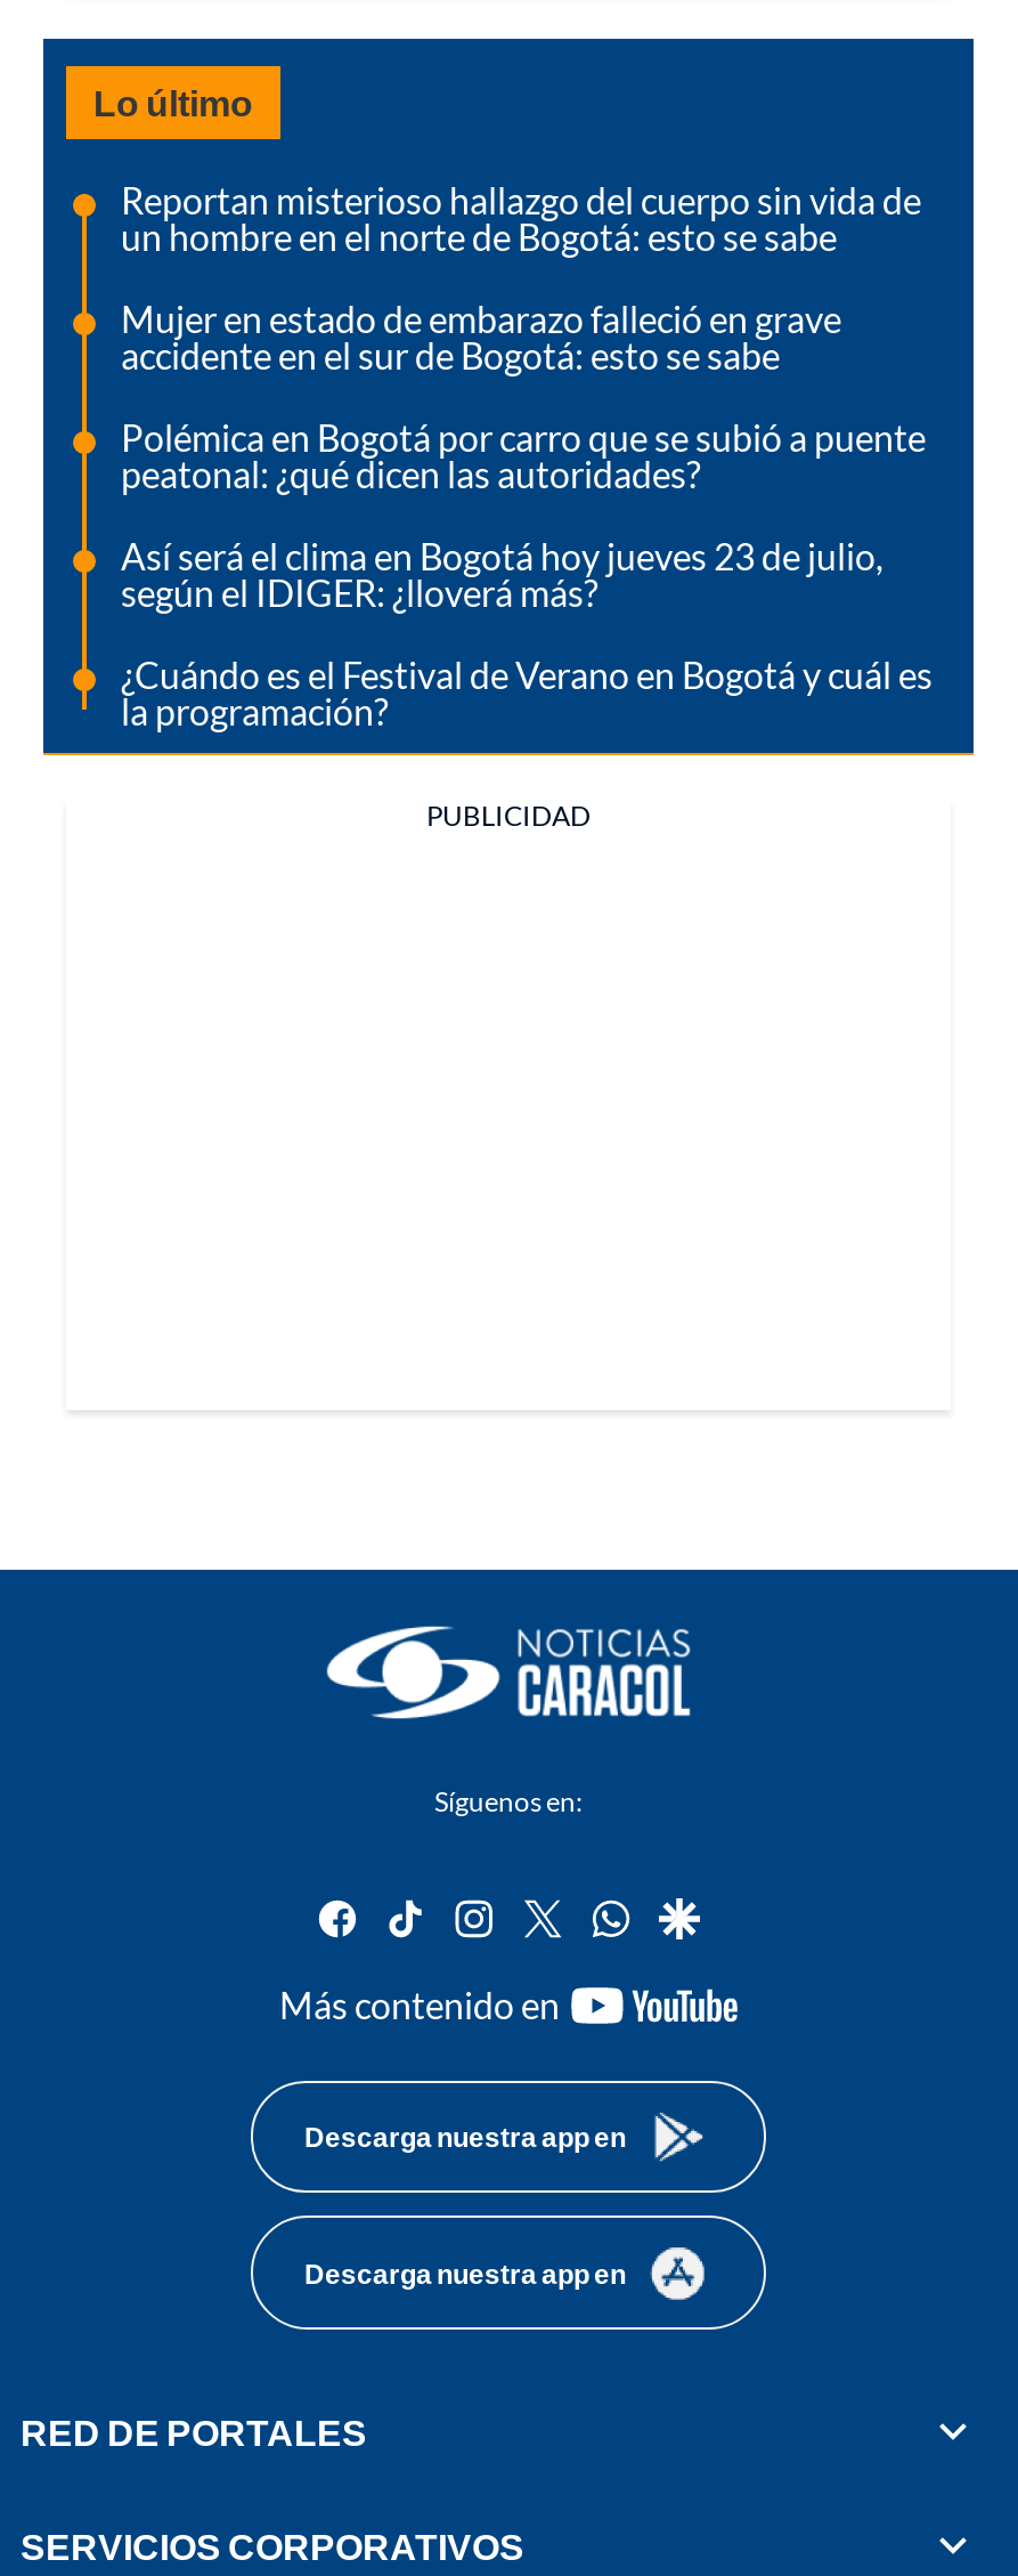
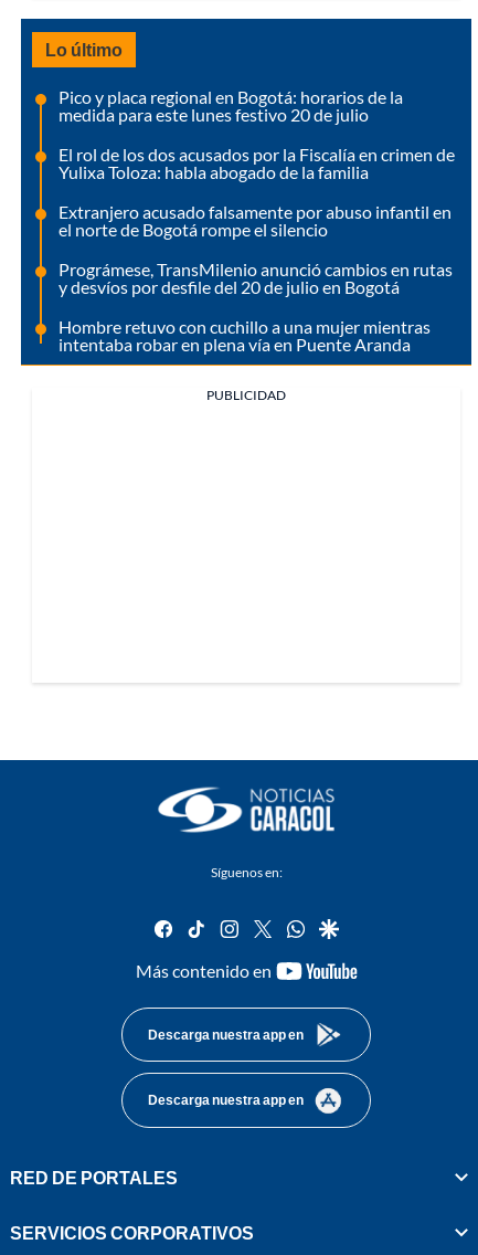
[121,178,921,258] Reportan misterioso hallazgo del cuerpo sin vida de | un hombre en el norte de Bogotá: esto se sabe -> [59,86,403,125] Pico y placa regional en Bogotá: horarios de la | medida para este lunes festivo 20 de julio
[121,296,841,376] Mujer en estado de embarazo falleció en grave | accidente en el sur de Bogotá: esto se sabe -> [59,144,455,182] El rol de los dos acusados por la Fiscalía en crimen de | Yulixa Toloza: habla abogado de la familia
[121,415,926,495] Polémica en Bogotá por carro que se subió a puente | peatonal: ¿qué dicen las autoridades? -> [59,201,452,240] Extranjero acusado falsamente por abuso infantil en | el norte de Bogotá rompe el silencio
[121,534,882,614] Así será el clima en Bogotá hoy jueves 23 de julio, | según el IDIGER: ¿lloverá más? -> [59,258,453,297] Prográmese, TransMilenio anunció cambios en rutas | y desvíos por desfile del 20 de julio en Bogotá
[121,652,933,732] ¿Cuándo es el Festival de Verano en Bogotá y cuál es | la programación? -> [59,316,431,355] Hombre retuvo con cuchillo a una mujer mientras | intentaba robar en plena vía en Puente Aranda

